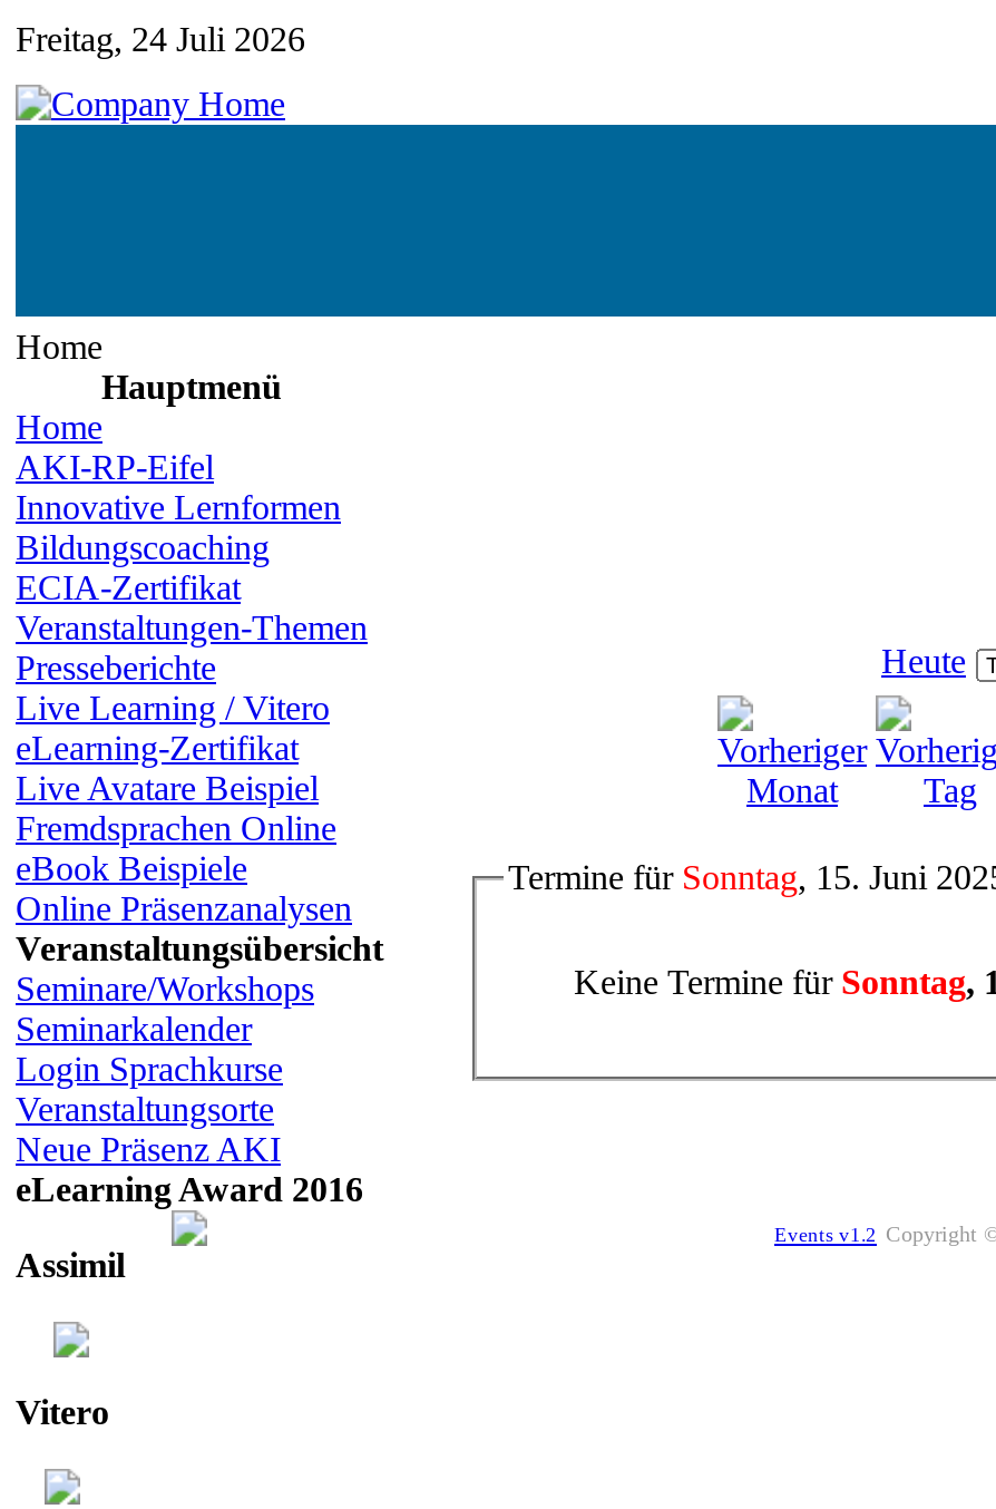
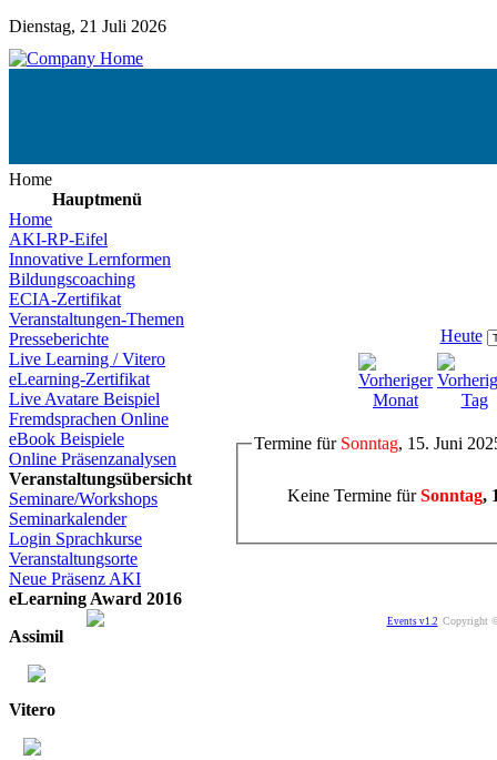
[16,20,305,58] Freitag, 24 Juli 2026 -> [9,17,166,36] Dienstag, 21 Juli 2026

